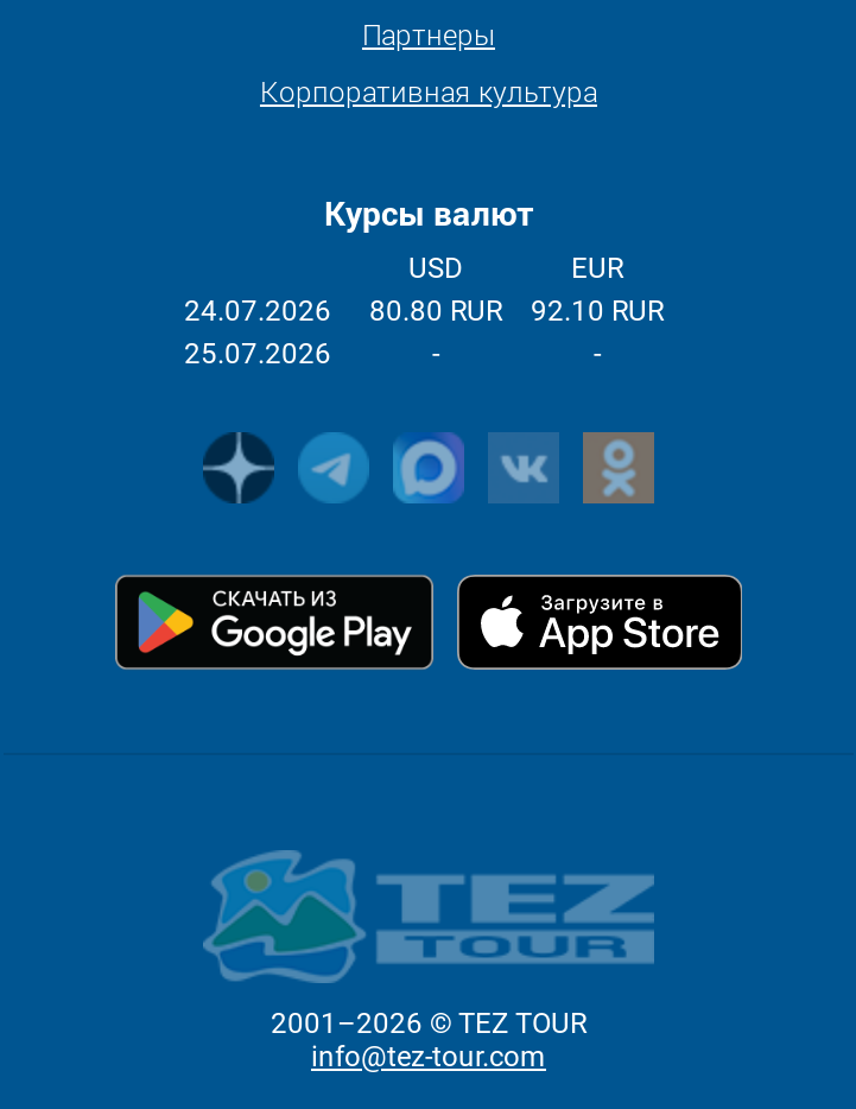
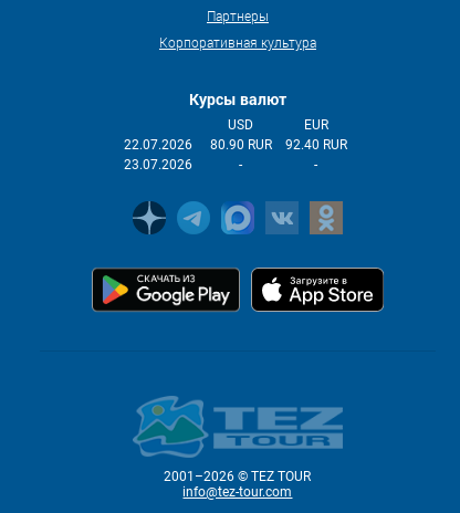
[184,294,331,328] 24.07.2026 -> [124,137,192,153] 22.07.2026
[369,294,502,328] 80.80 RUR -> [210,137,272,153] 80.90 RUR
[531,294,664,328] 92.10 RUR -> [285,137,347,153] 92.40 RUR
[184,337,331,370] 25.07.2026 -> [124,157,192,172] 23.07.2026

